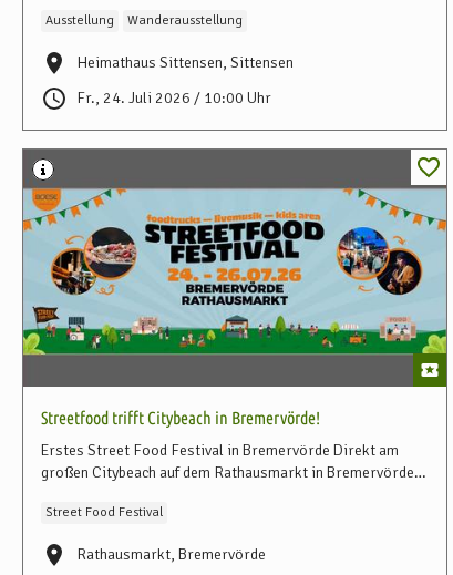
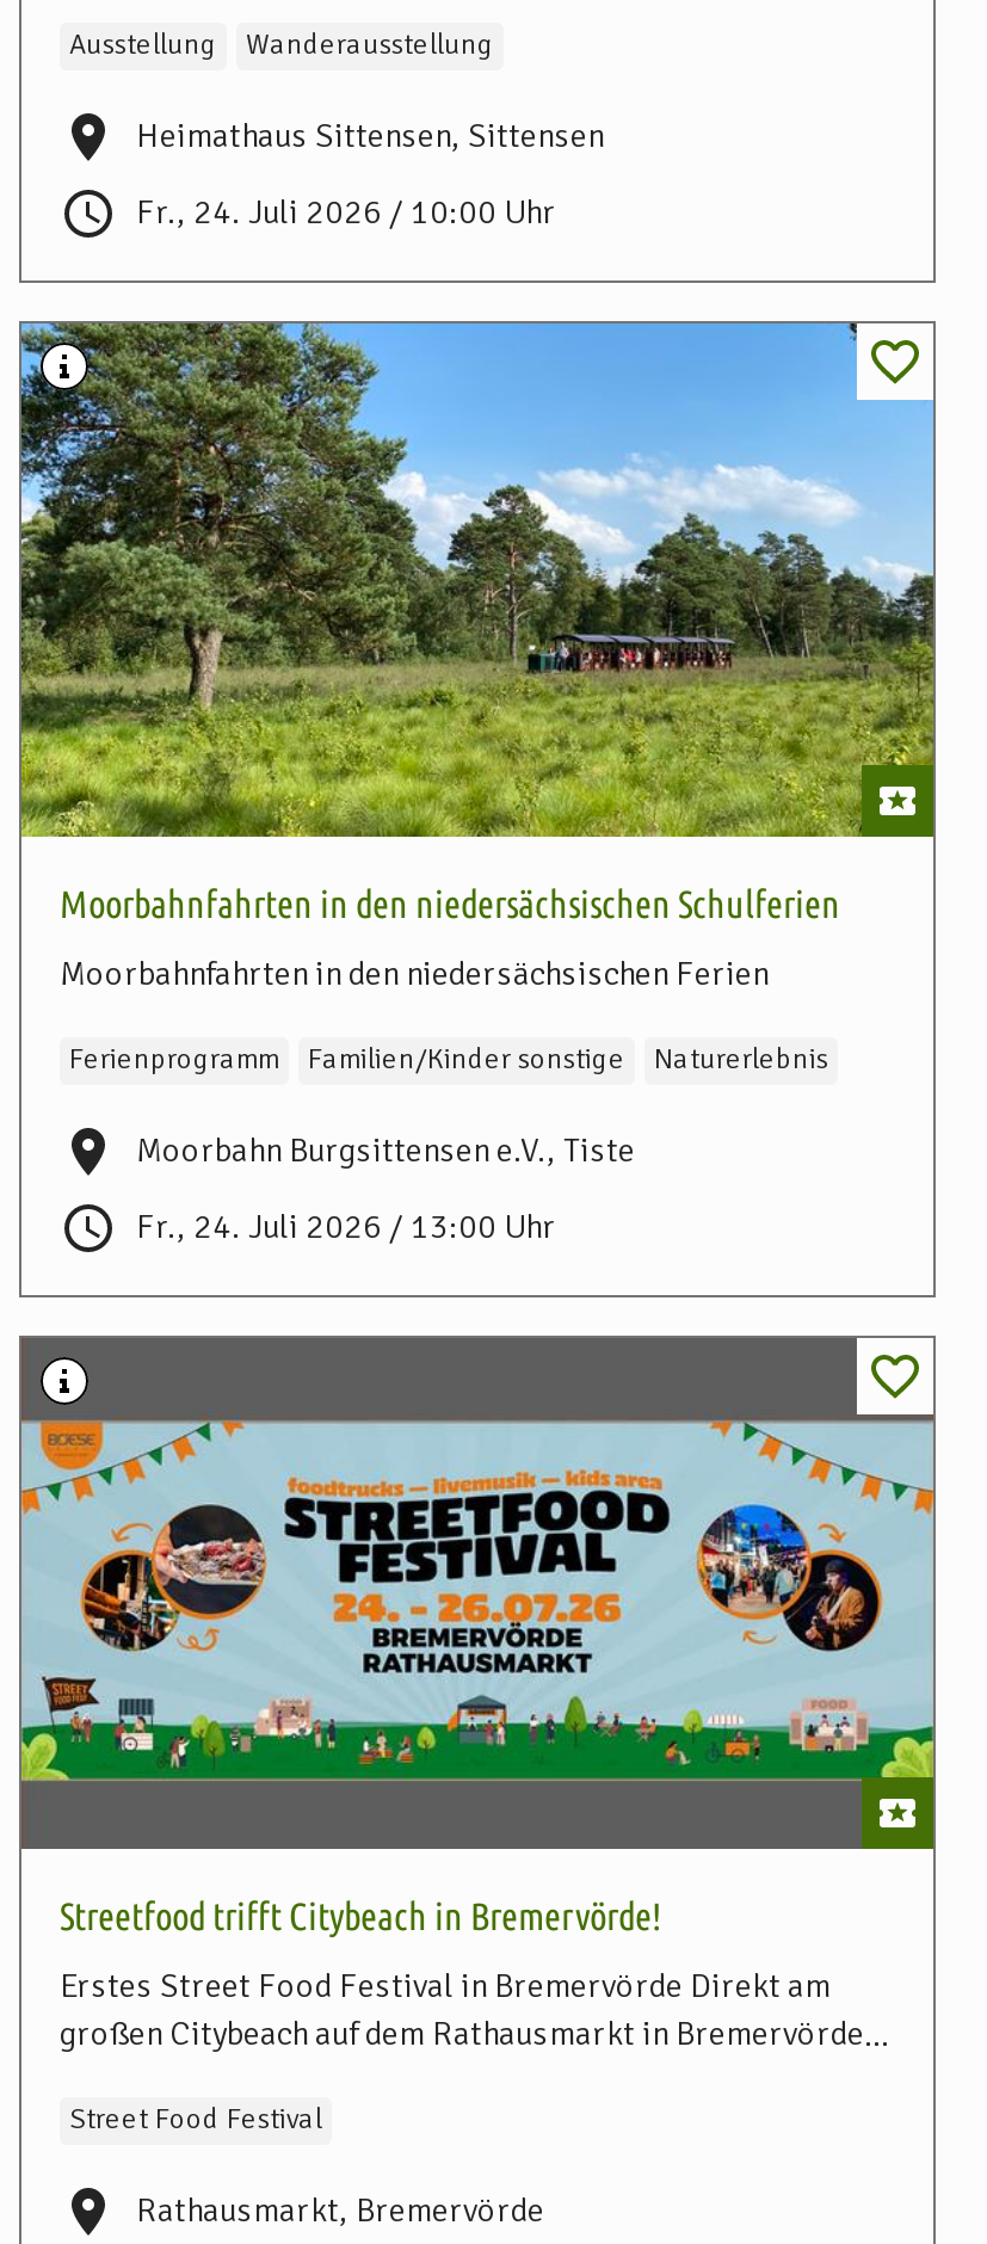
none -> [19,321,936,993] [image] | Moorbahnfahrten in den niedersächsischen Schulferien | Moorbahnfahrten in den niedersächsischen Ferien
none -> [69,1041,828,1076] Ferienprogramm | Familien/Kinder sonstige | Naturerlebnis
none -> [136,1129,635,1246] Moorbahn Burgsittensen e.V., Tiste | Fr., 24. Juli 2026 / 13:00 Uhr

